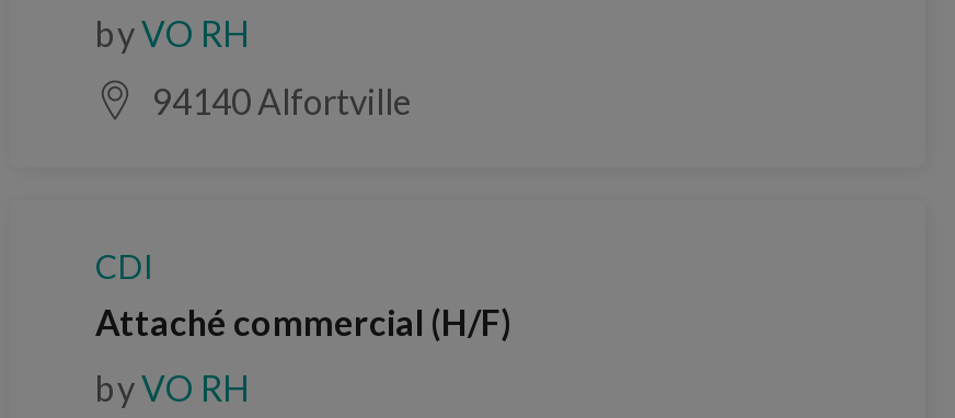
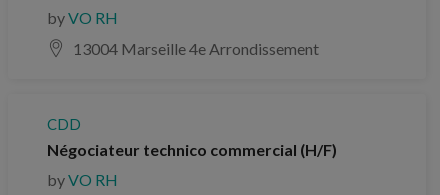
[152,80,411,121] 94140 Alfortville -> [73,39,319,58] 13004 Marseille 4e Arrondissement
[95,246,511,342] CDI | Attaché commercial (H/F) -> [47,115,337,159] CDD | Négociateur technico commercial (H/F)

